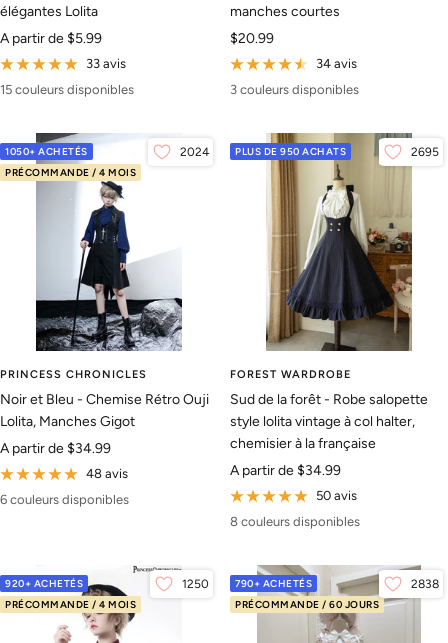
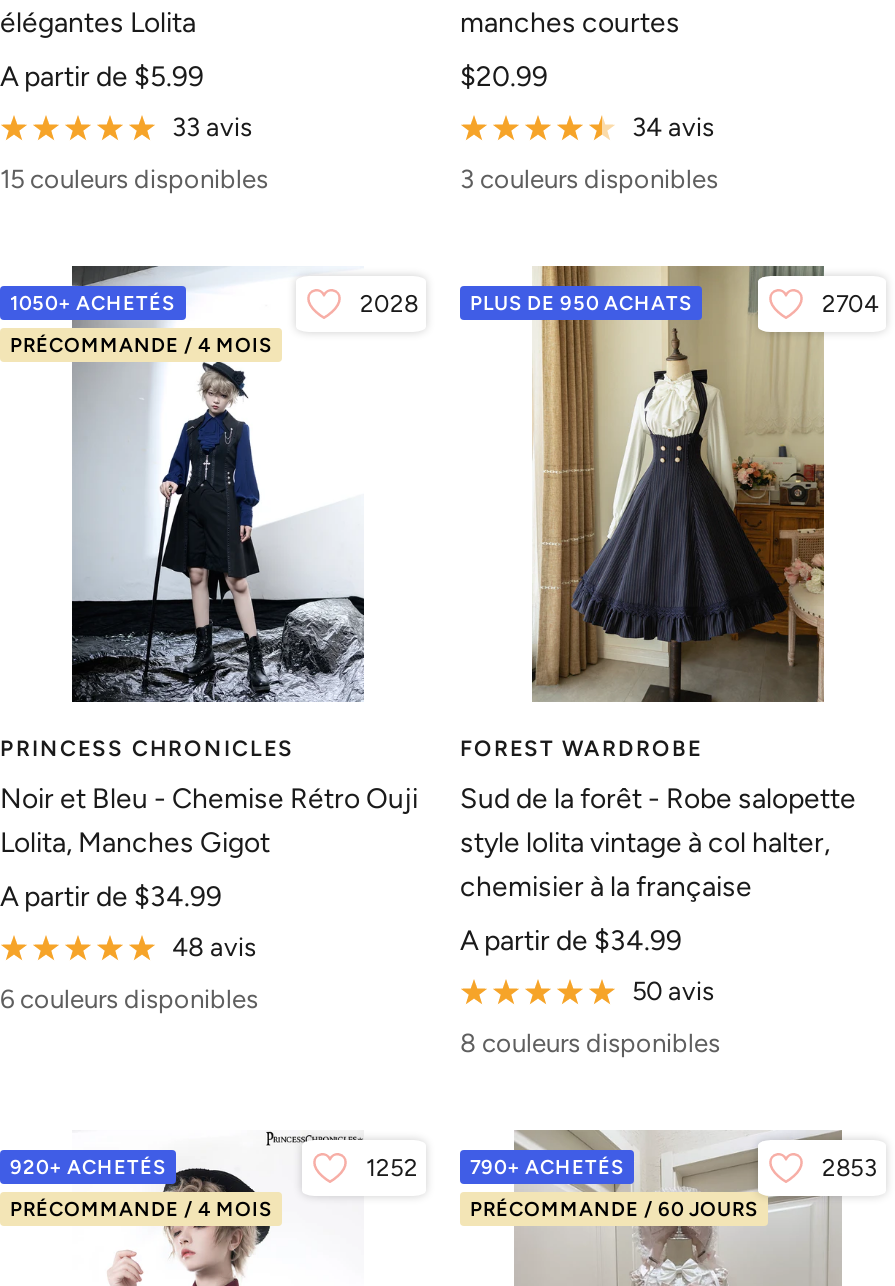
[180,145,346,159] 2024 PLUS DE 950 ACHATS -> [360,290,692,318] 2028 PLUS DE 950 ACHATS
[411,145,439,159] 2695 -> [822,290,878,318] 2704
[182,577,312,591] 1250 790+ ACHETÉS -> [366,1154,624,1182] 1252 790+ ACHETÉS
[411,577,439,591] 2838 -> [822,1154,878,1182] 2853

